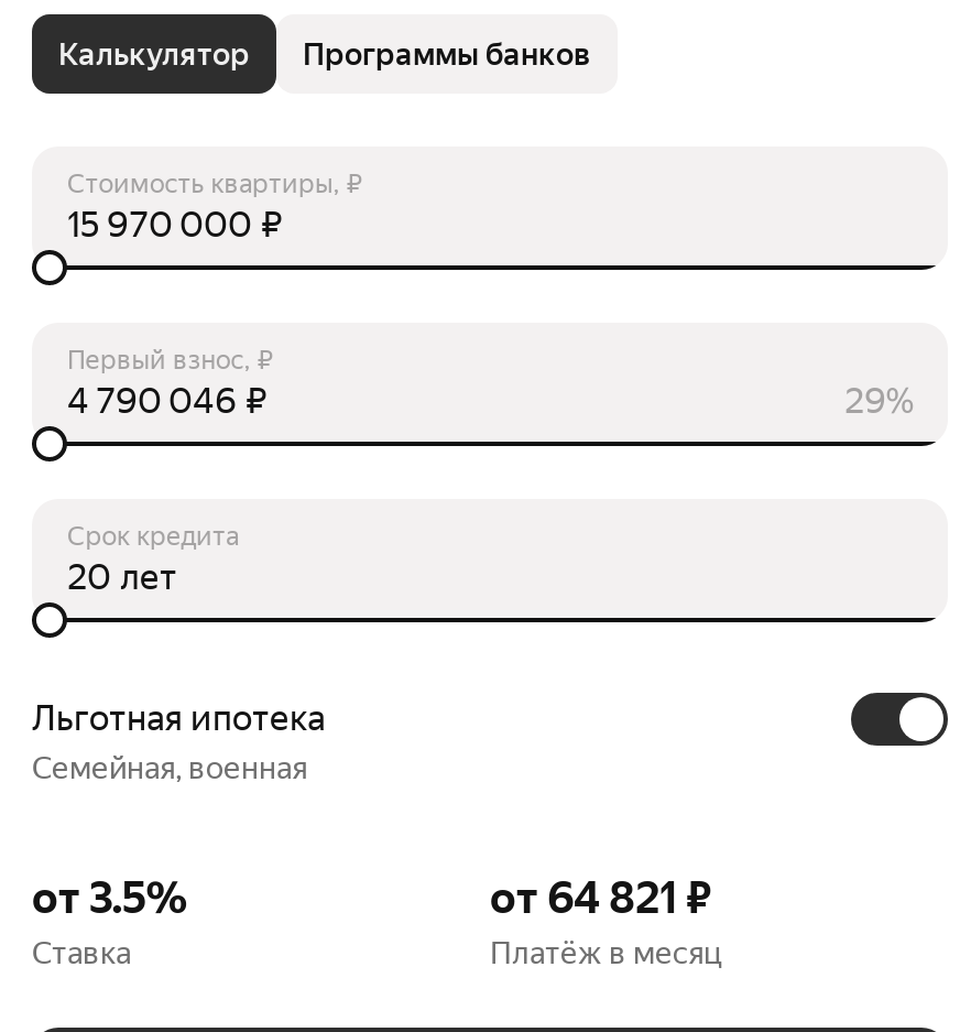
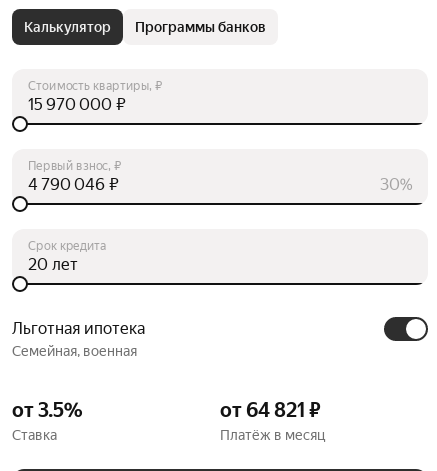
[844,380,913,422] 29% -> [380,175,412,194] 30%

